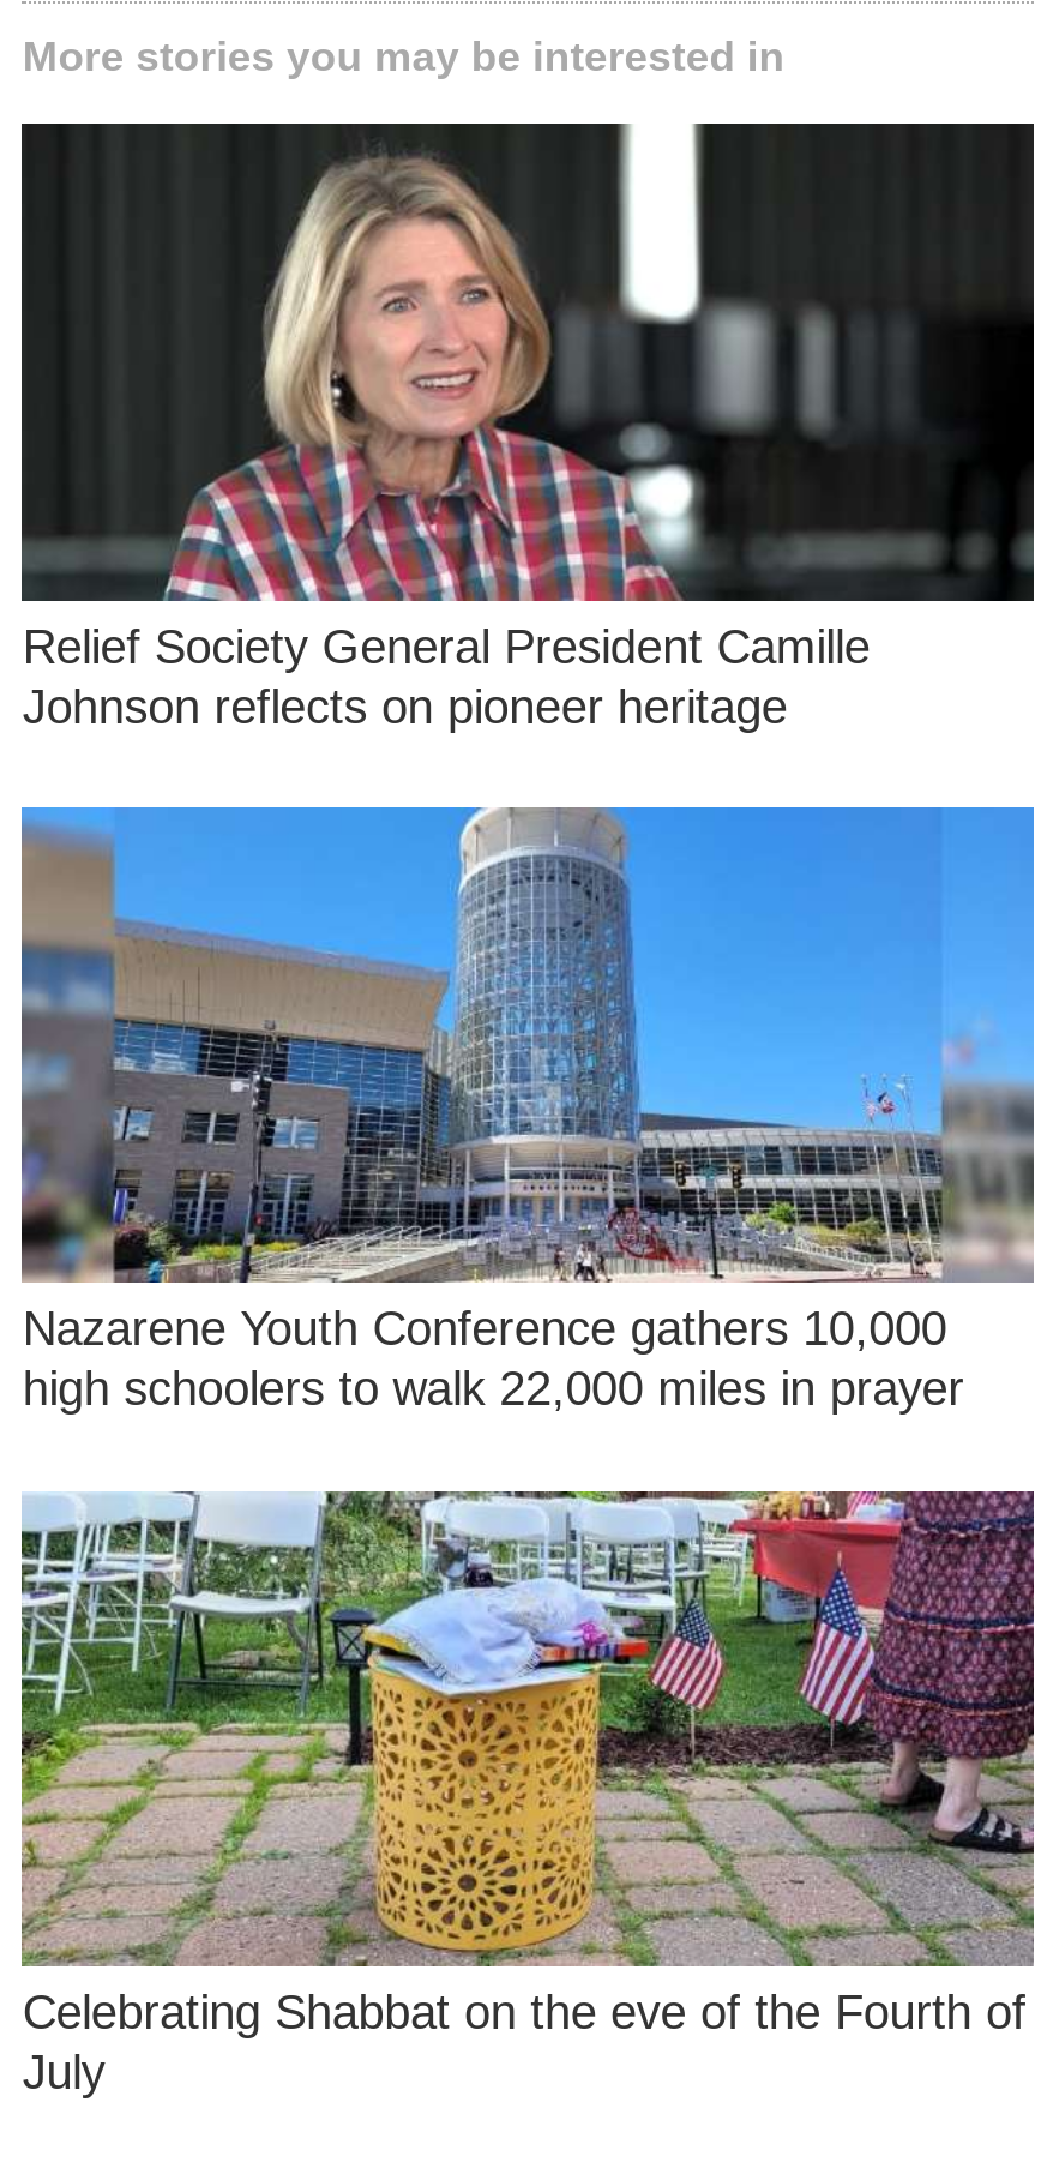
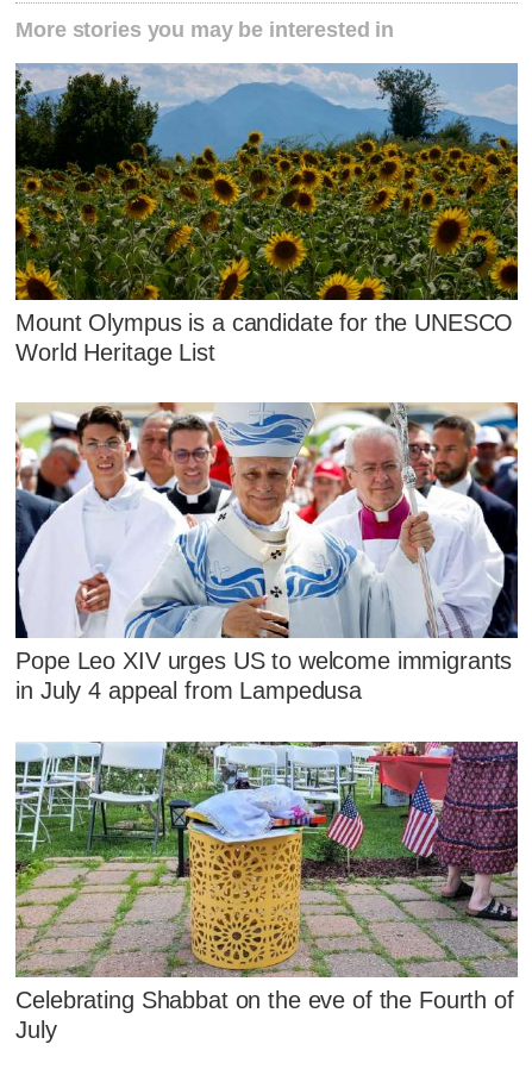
[19,121,1036,732] [image] | Relief Society General President Camille | Johnson reflects on pioneer heritage -> [14,62,519,365] [image] | Mount Olympus is a candidate for the UNESCO | World Heritage List
[19,805,1036,1415] [image] | Nazarene Youth Conference gathers 10,000 | high schoolers to walk 22,000 miles in prayer -> [14,401,519,704] [image] | Pope Leo XIV urges US to welcome immigrants | in July 4 appeal from Lampedusa

